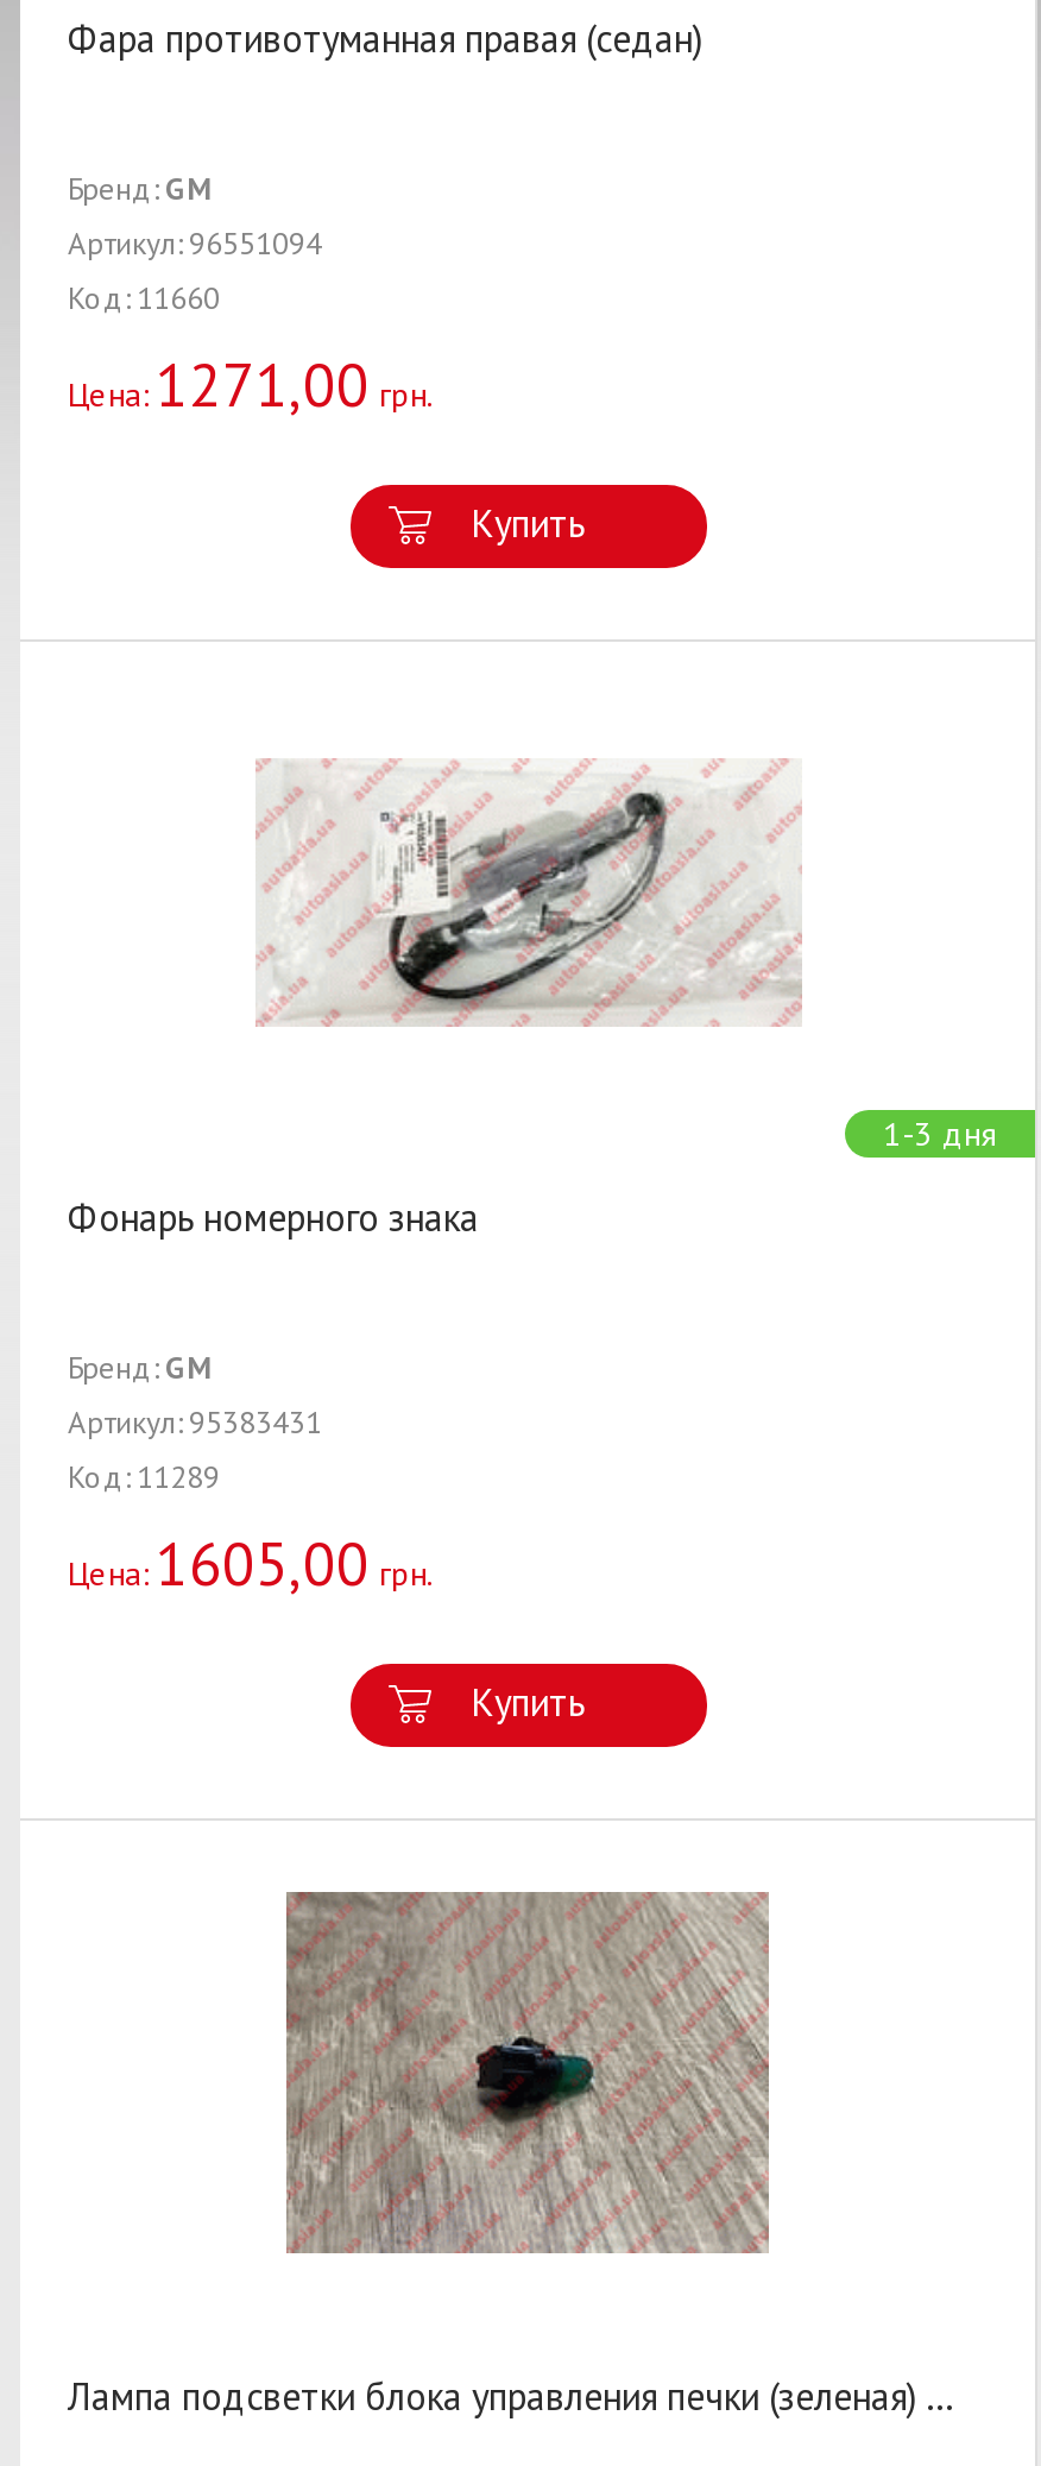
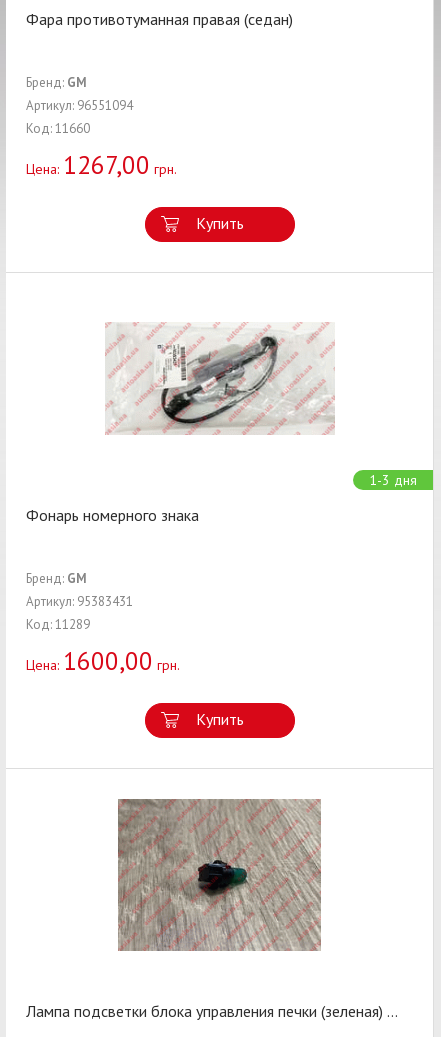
[68,347,434,423] Цена:1271,00 грн. -> [26,149,177,181] Цена:1267,00 грн.
[68,1526,434,1602] Цена:1605,00 грн. -> [26,645,180,677] Цена:1600,00 грн.

